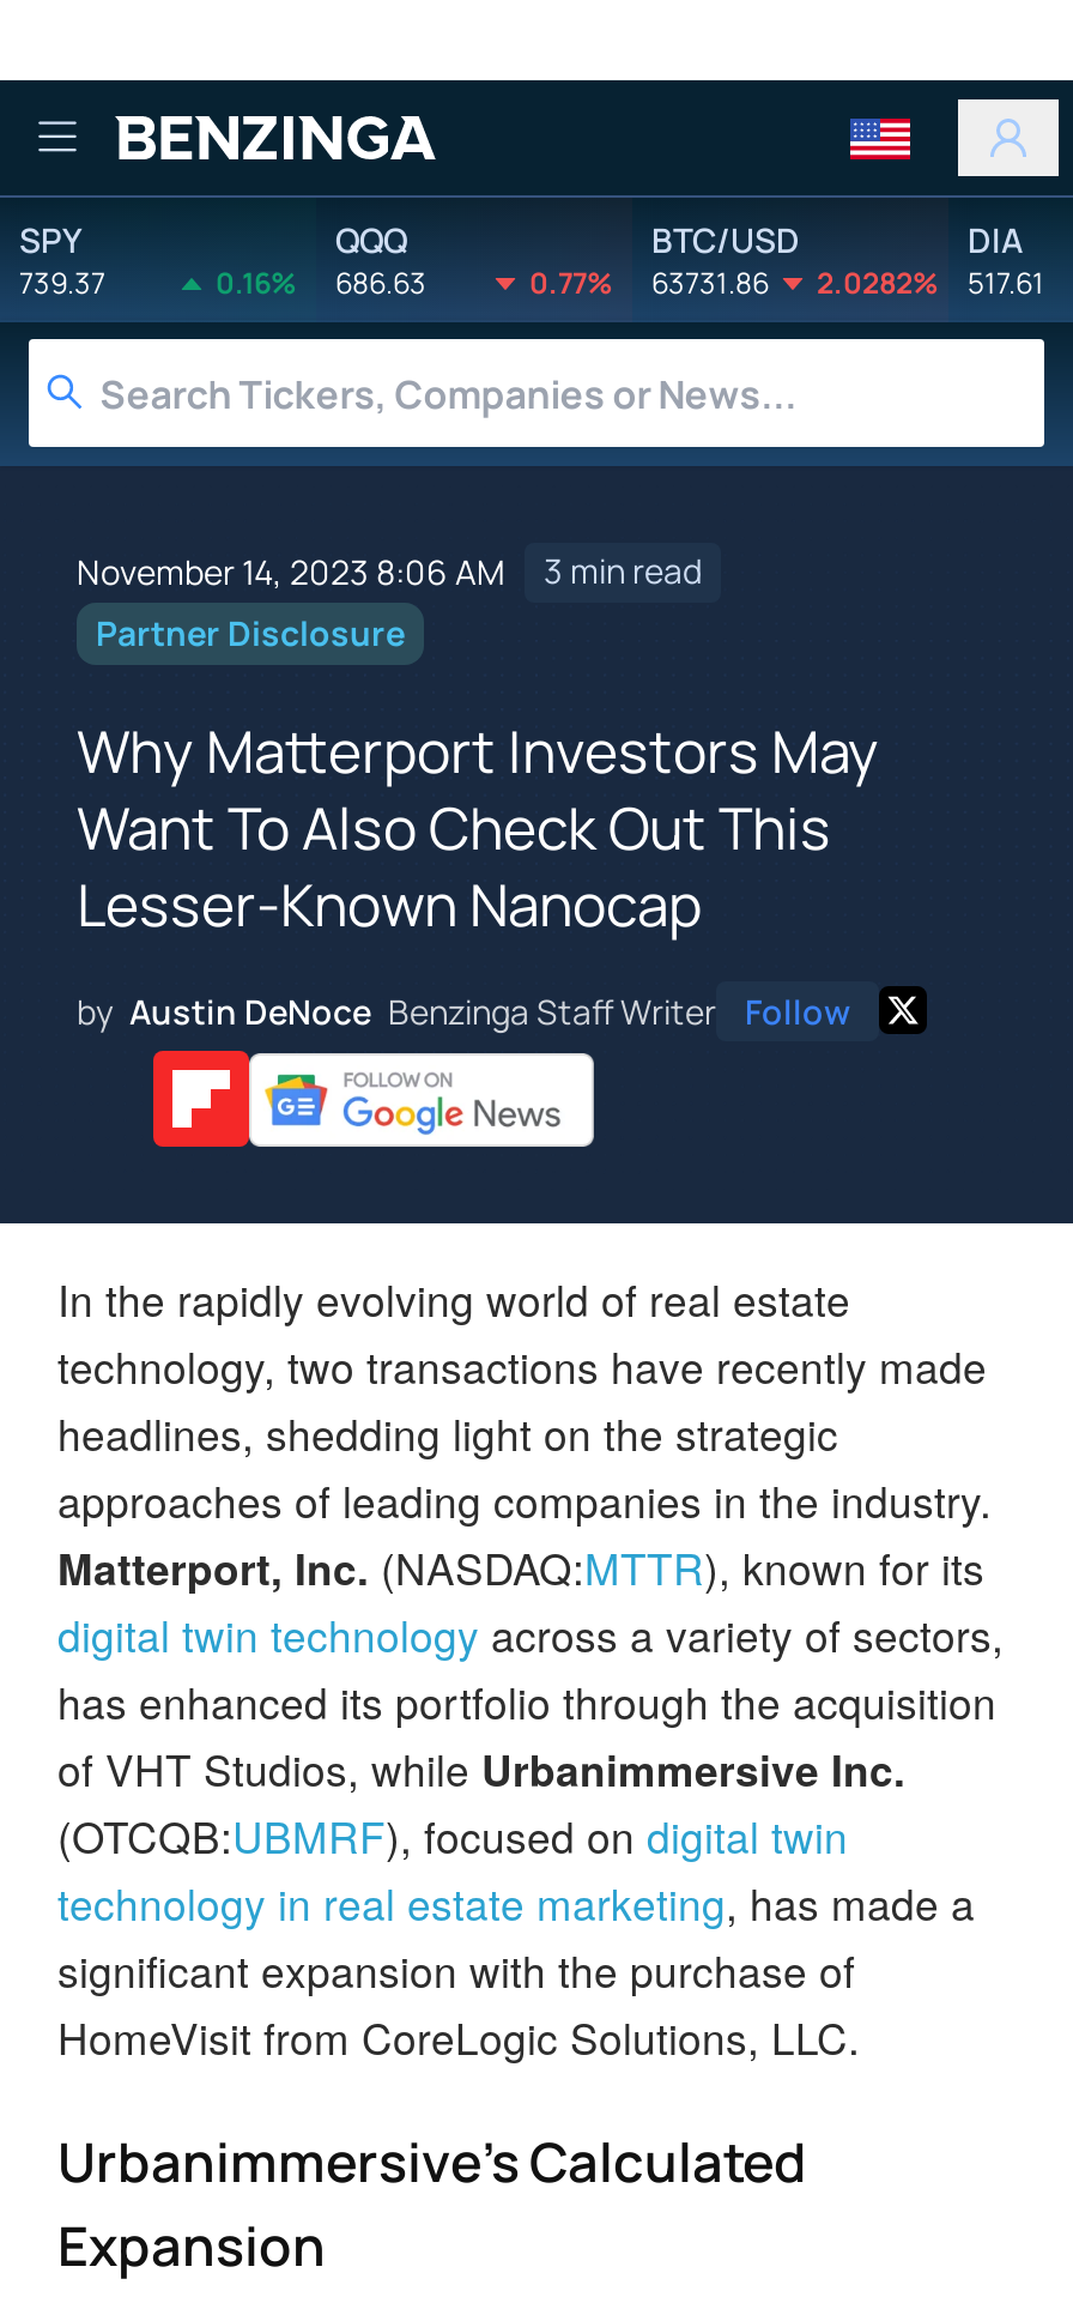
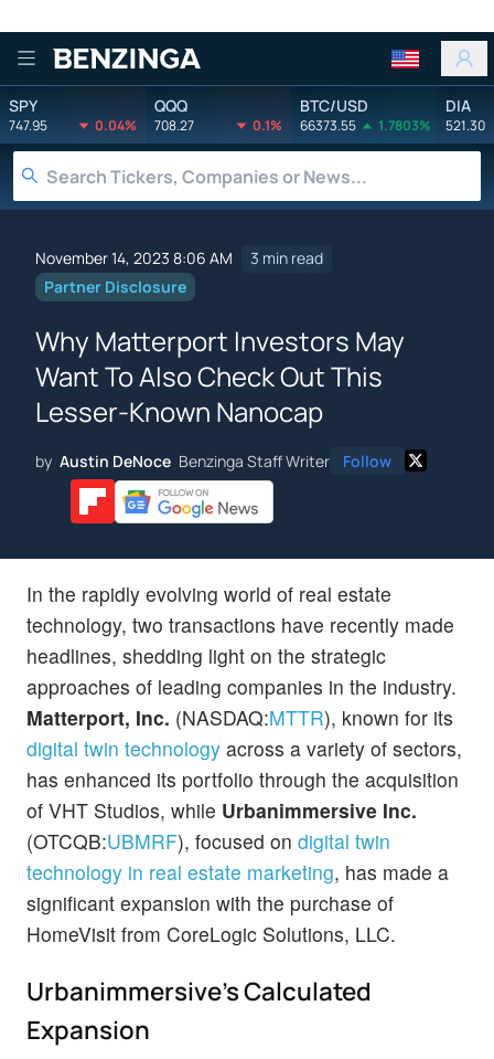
[19,261,105,302] 739.37 -> [9,115,47,134] 747.95
[216,261,297,302] 0.16% -> [95,115,137,134] 0.04%
[335,261,426,302] 686.63 -> [154,115,194,134] 708.27
[529,261,613,302] 0.77% -> [253,115,282,134] 0.1%
[651,261,769,302] 63731.86 -> [300,115,356,134] 66373.55
[817,261,939,302] 2.0282% -> [378,115,431,134] 1.7803%
[968,261,1044,302] 517.61 -> [445,115,485,134] 521.30

